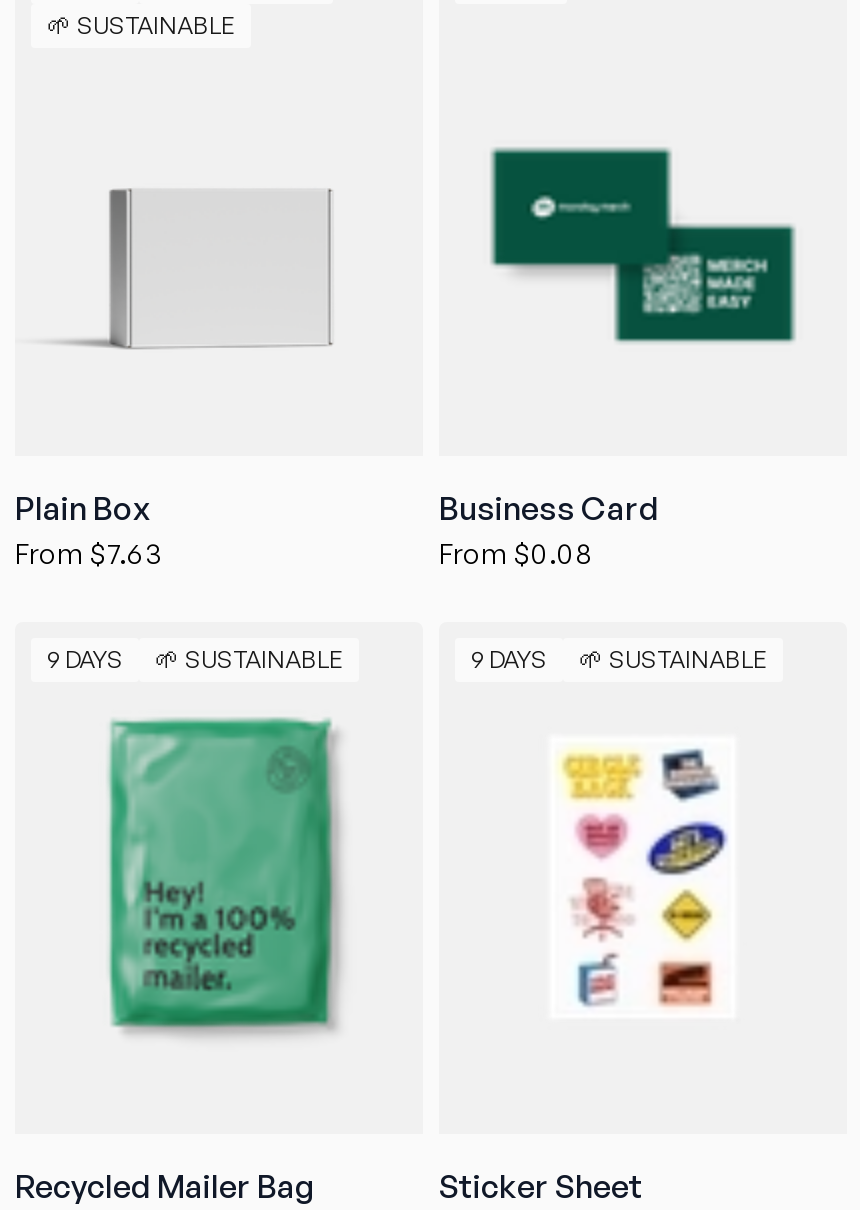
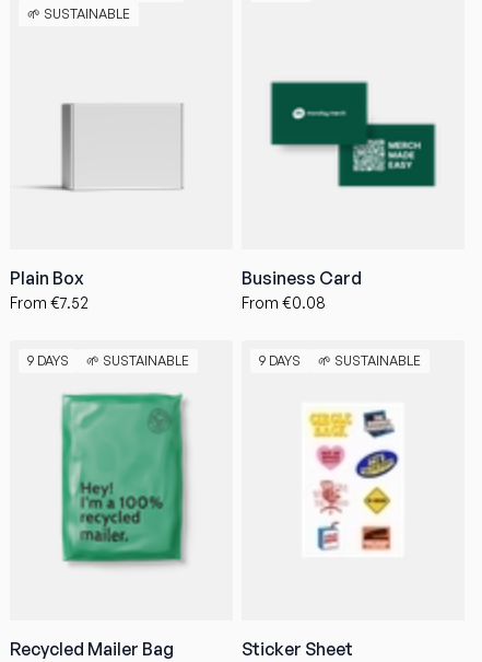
[15,536,161,570] From $7.63 -> [10,293,89,312] From €7.52
[439,536,593,570] From $0.08 -> [242,293,326,312] From €0.08

